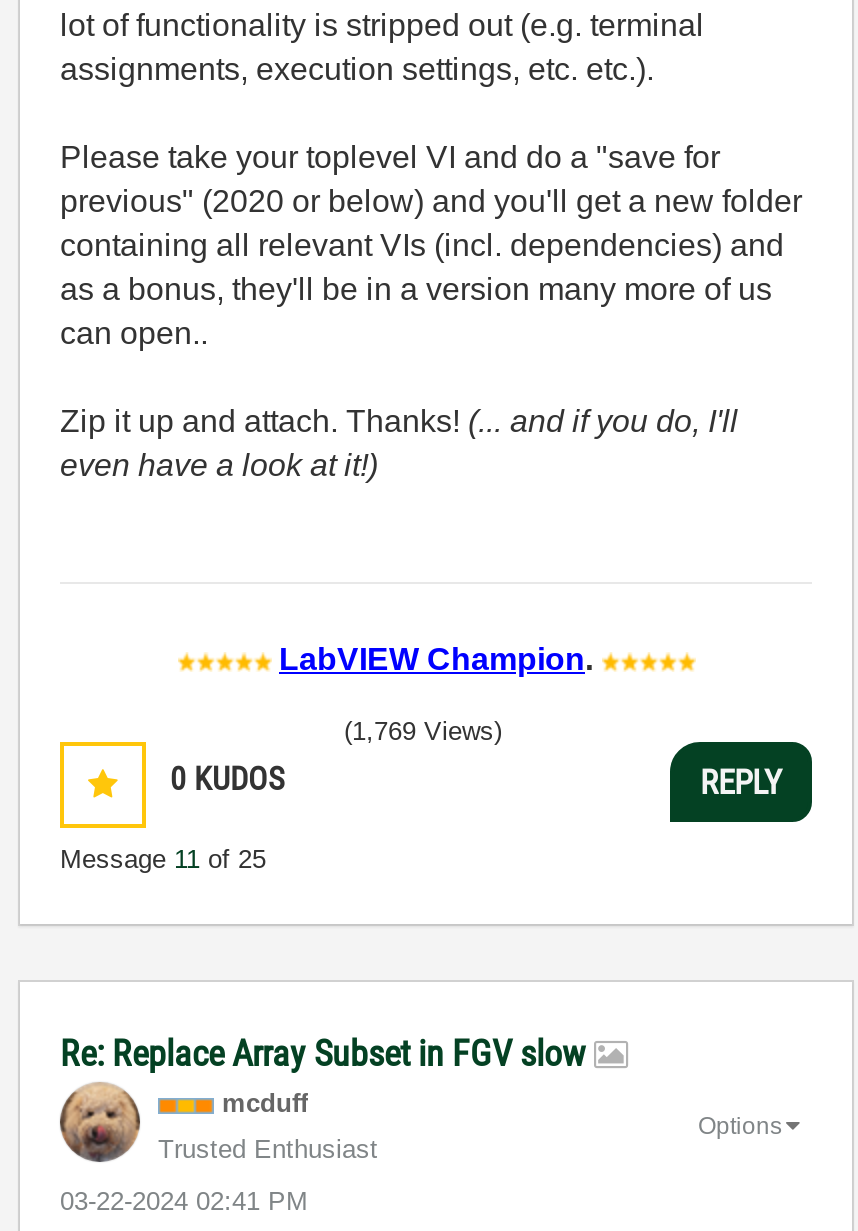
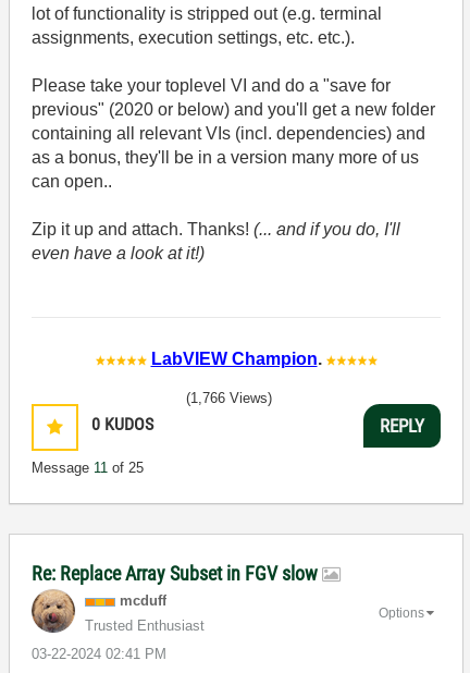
[344,716,502,746] (1,769 Views) -> [186,390,272,406] (1,766 Views)

